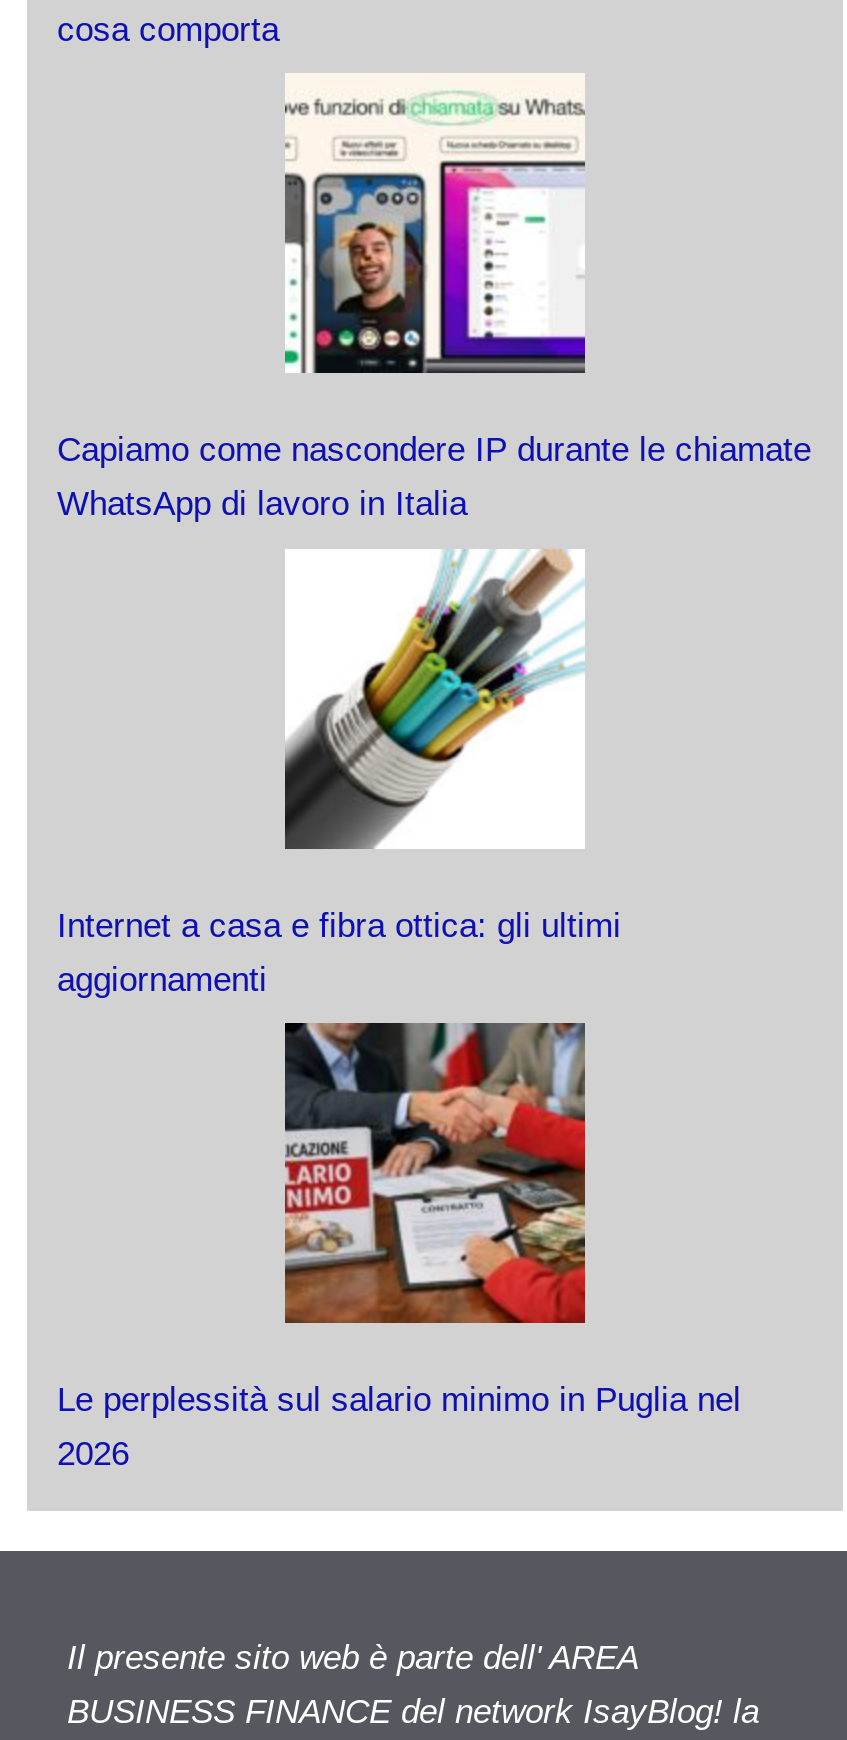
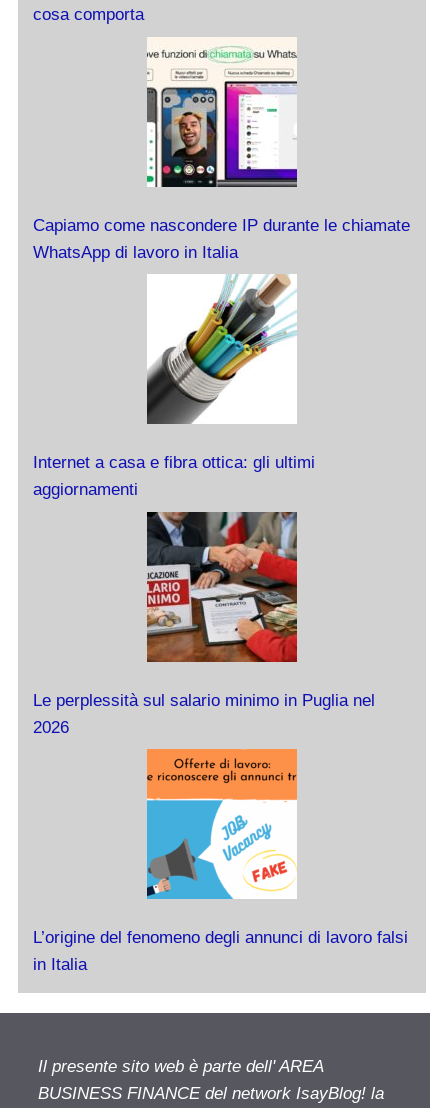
none -> [33,748,408,974] [image] | L’origine del fenomeno degli annunci di lavoro falsi | in Italia

